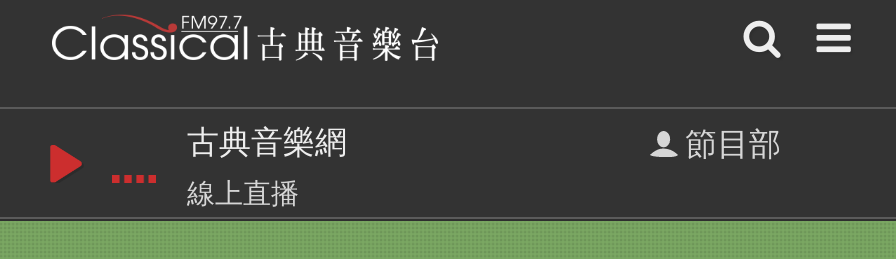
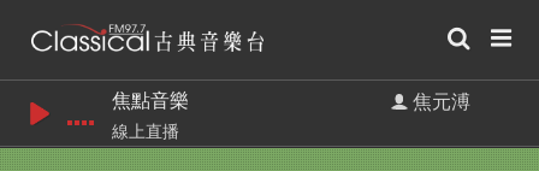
[187,125,781,160] 古典音樂網 | 節目部 -> [112,90,470,111] 焦點音樂 | 焦元溥

